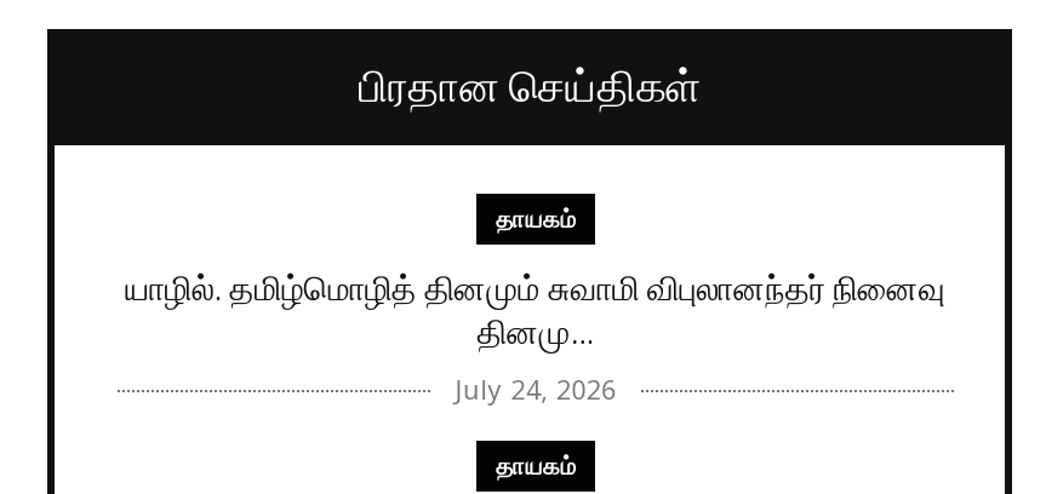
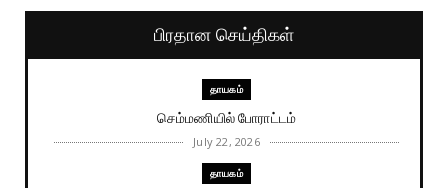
[126,269,946,351] யாழில். தமிழ்மொழித் தினமும் சுவாமி விபுலானந்தர் நினைவு | தினமு... -> [157,110,296,126] செம்மணியில் போராட்டம்
[455,371,616,407] July 24, 2026 -> [193,134,260,149] July 22, 2026

